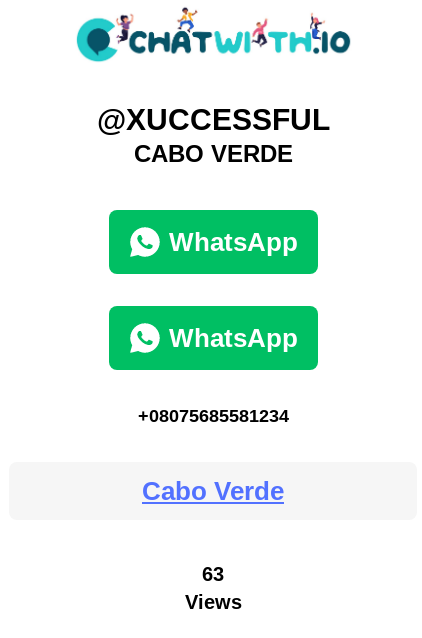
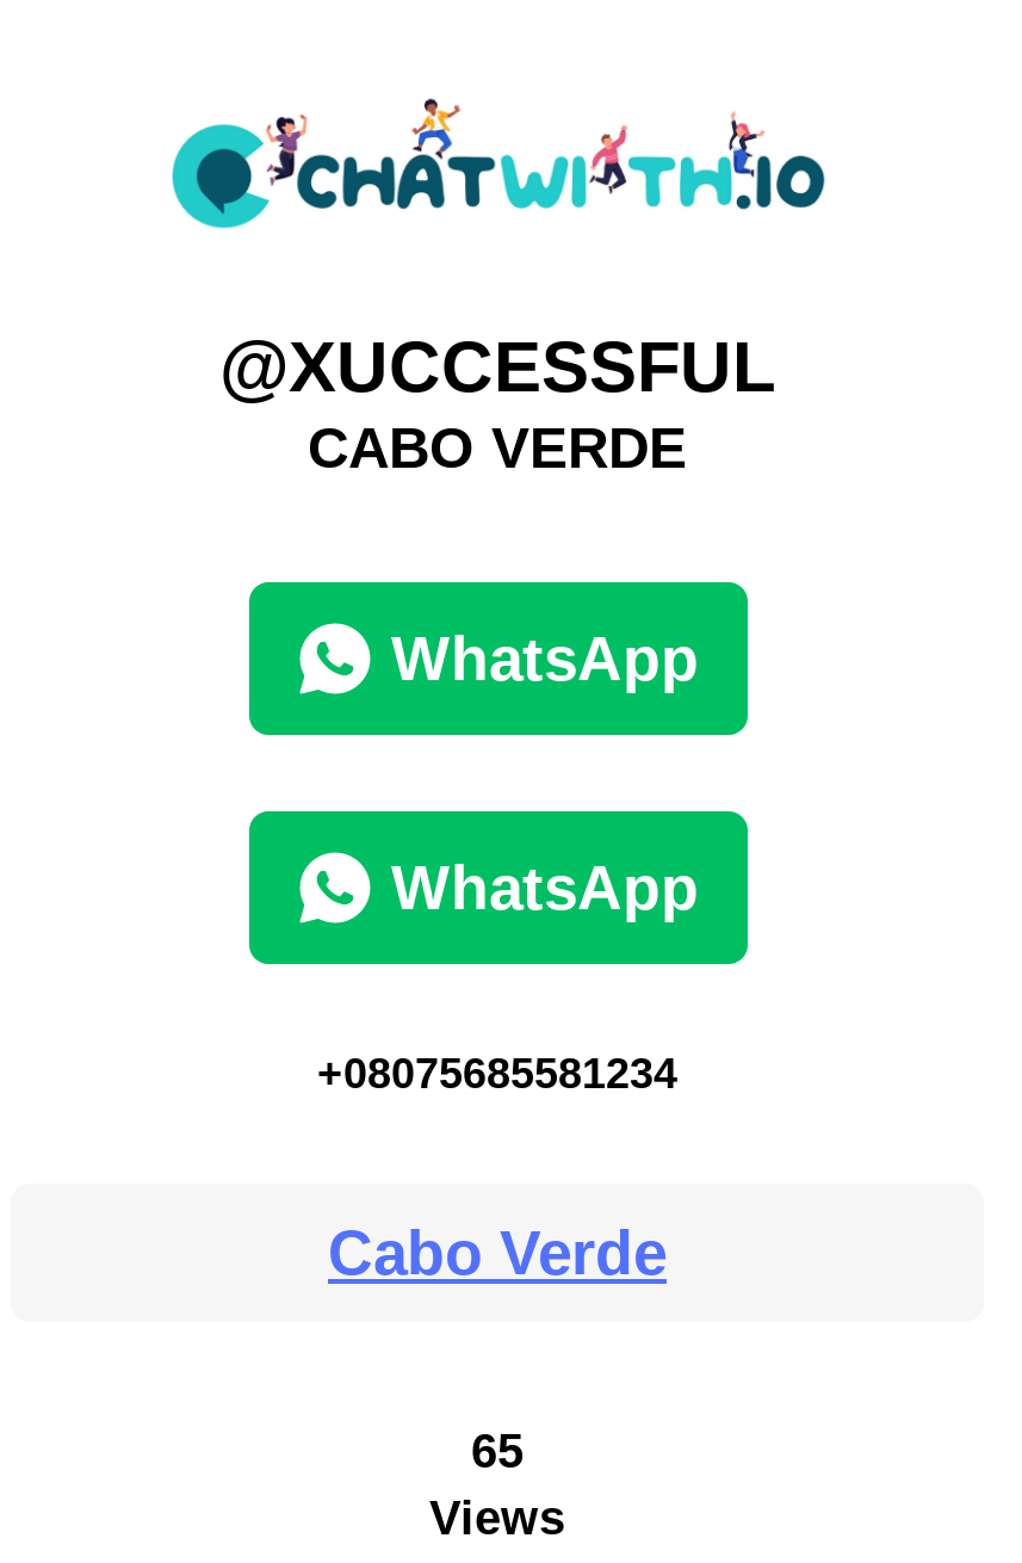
[202,563,224,585] 63 -> [471,1424,524,1477] 65

